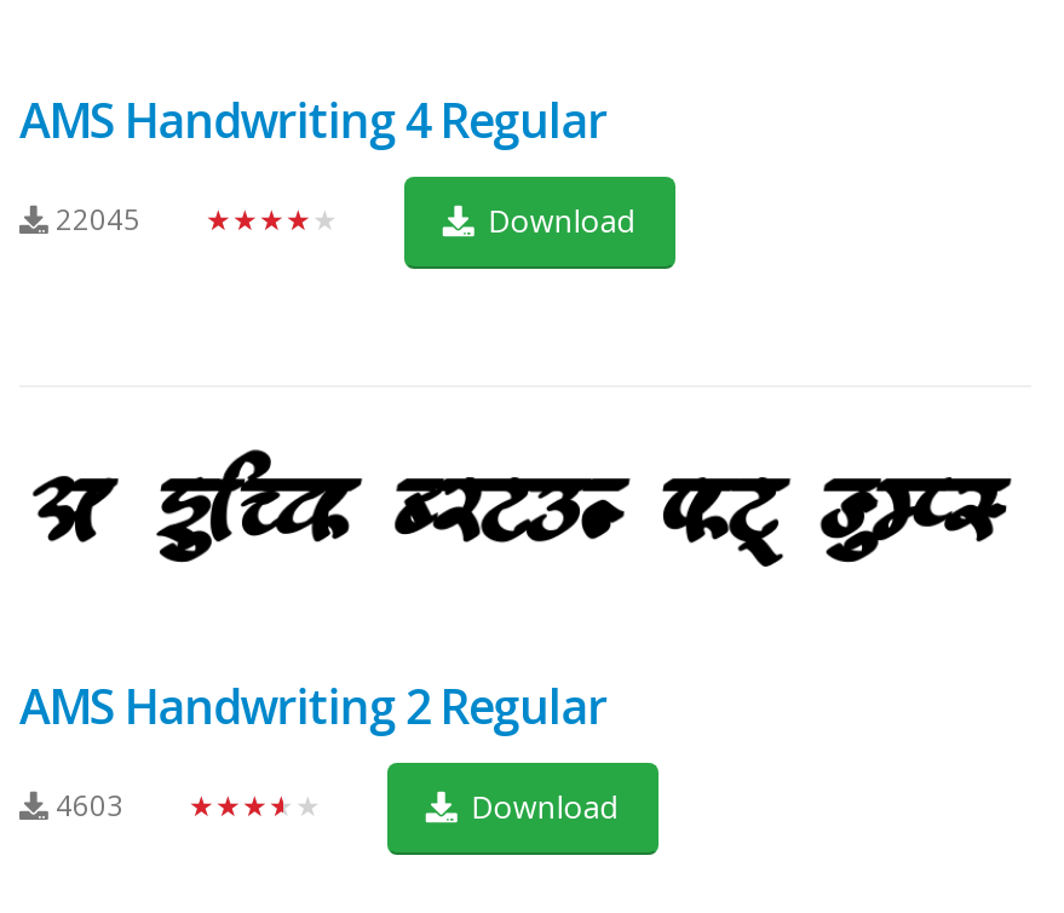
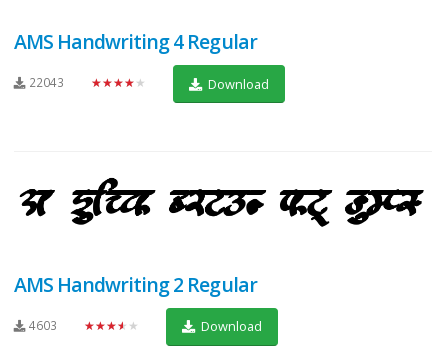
[56,198,140,237] 22045 -> [29,74,64,90] 22043

